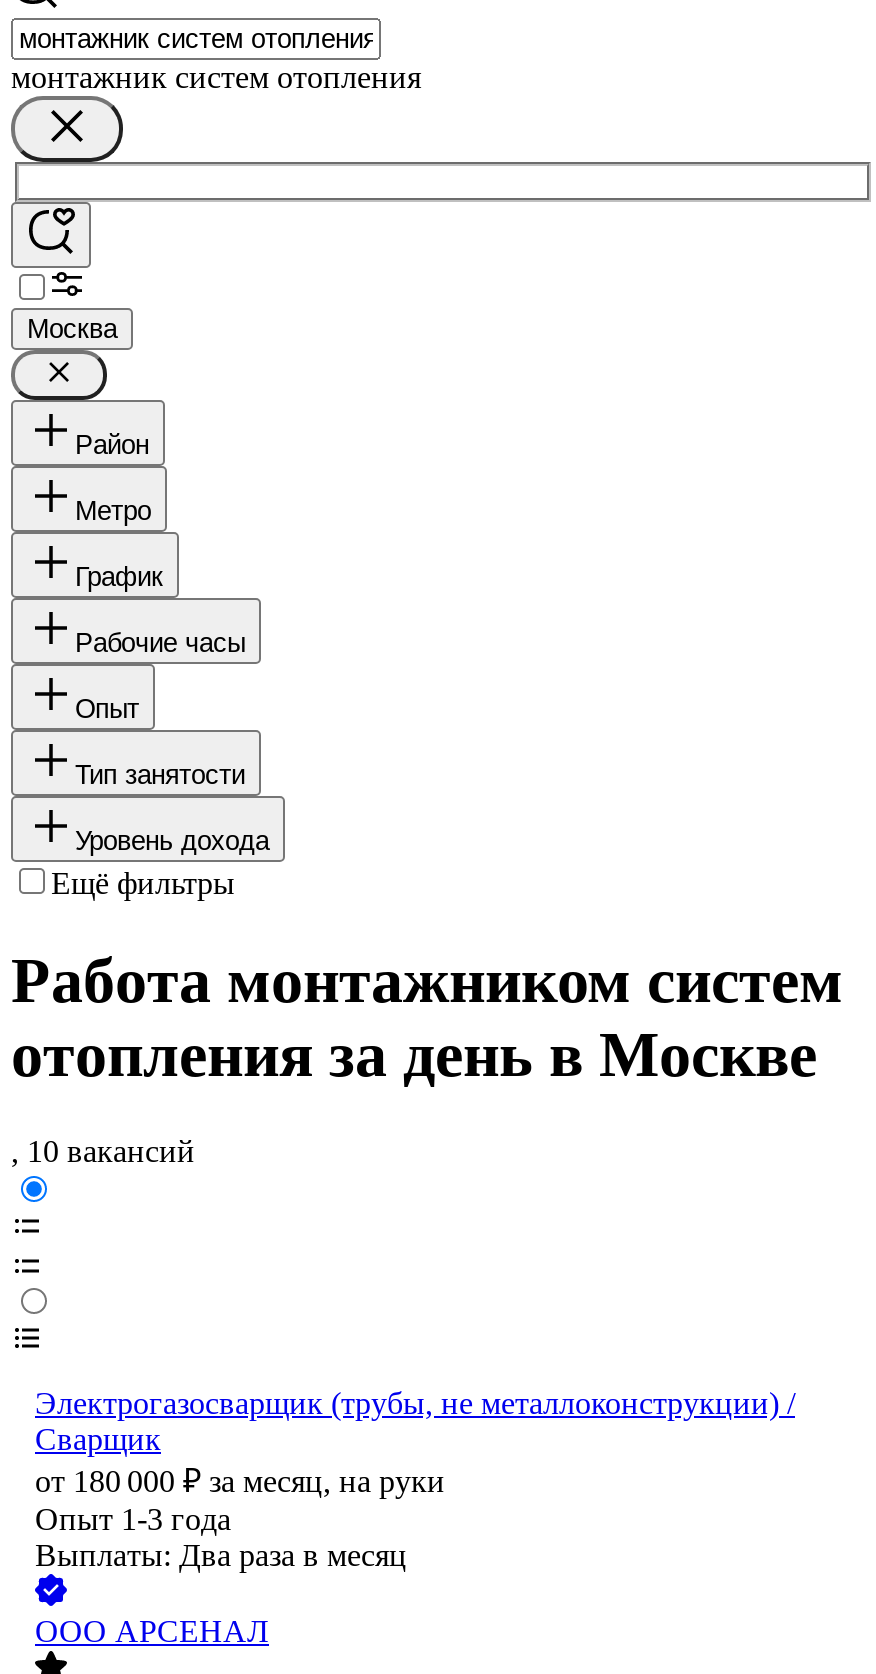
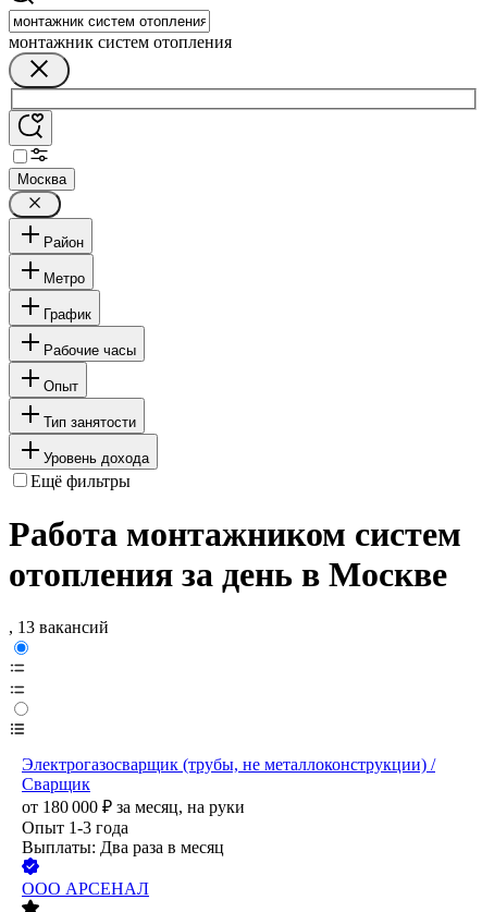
[11,1135,195,1169] , 10 вакансий -> [9,618,109,637] , 13 вакансий

